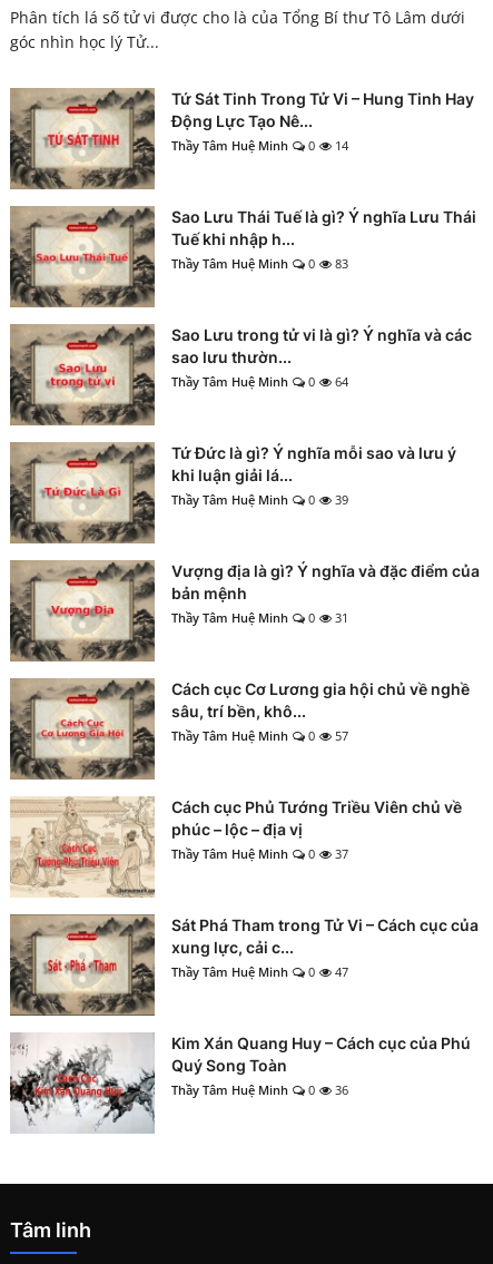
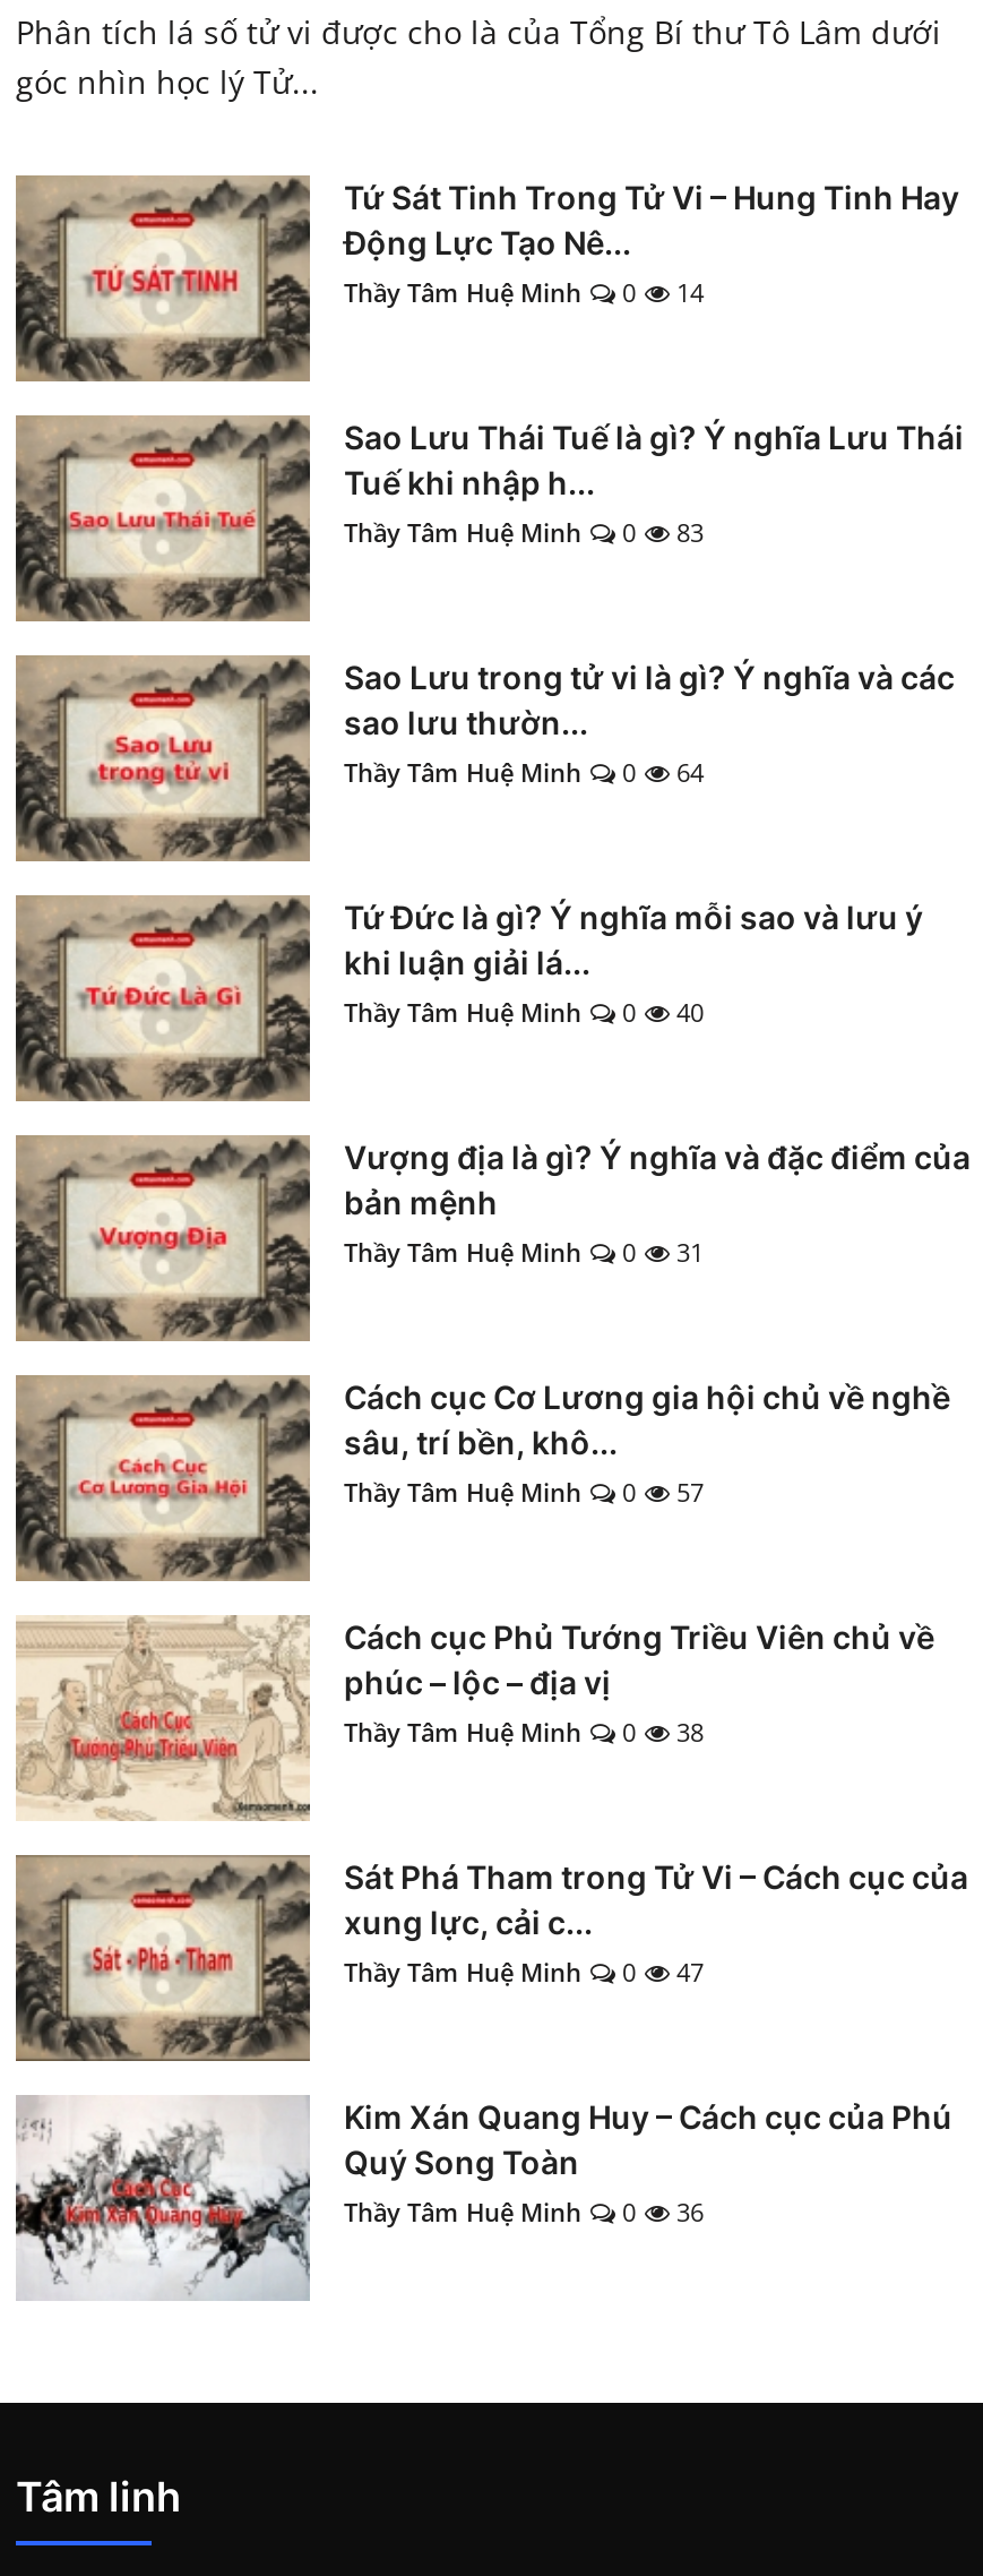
[171,491,348,508] Thầy Tâm Huệ Minh 0 39 -> [344,995,704,1029] Thầy Tâm Huệ Minh 0 40
[171,845,348,862] Thầy Tâm Huệ Minh 0 37 -> [344,1714,704,1748] Thầy Tâm Huệ Minh 0 38

